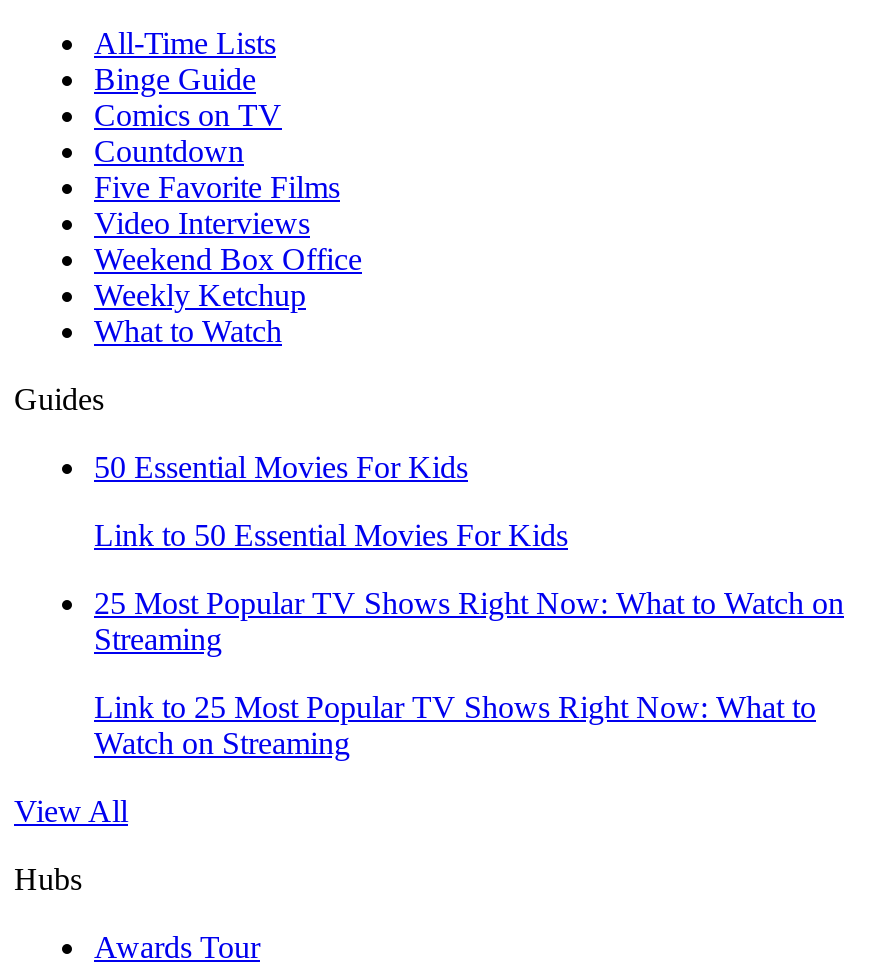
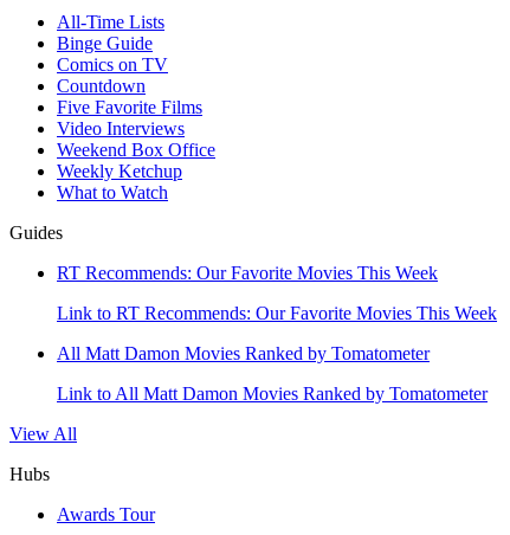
[94,450,468,484] 50 Essential Movies For Kids -> [57,263,438,283] RT Recommends: Our Favorite Movies This Week
[94,518,568,552] Link to 50 Essential Movies For Kids -> [57,303,497,323] Link to RT Recommends: Our Favorite Movies This Week
[94,586,844,656] 25 Most Popular TV Shows Right Now: What to Watch on | Streaming -> [57,343,430,363] All Matt Damon Movies Ranked by Tomatometer
[94,690,816,760] Link to 25 Most Popular TV Shows Right Now: What to | Watch on Streaming -> [57,383,488,404] Link to All Matt Damon Movies Ranked by Tomatometer

